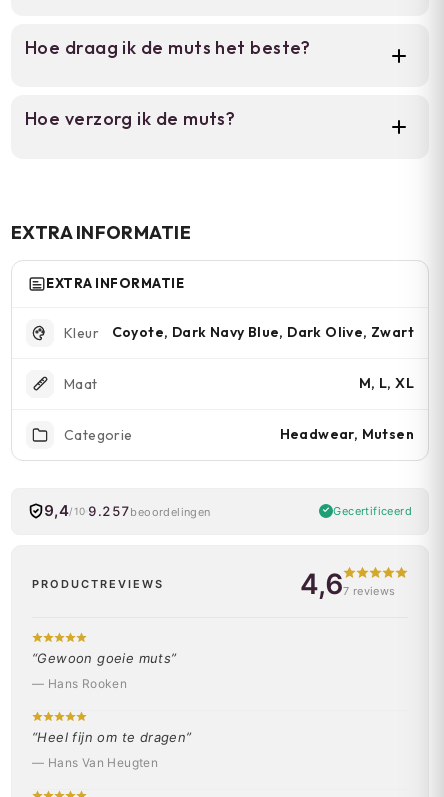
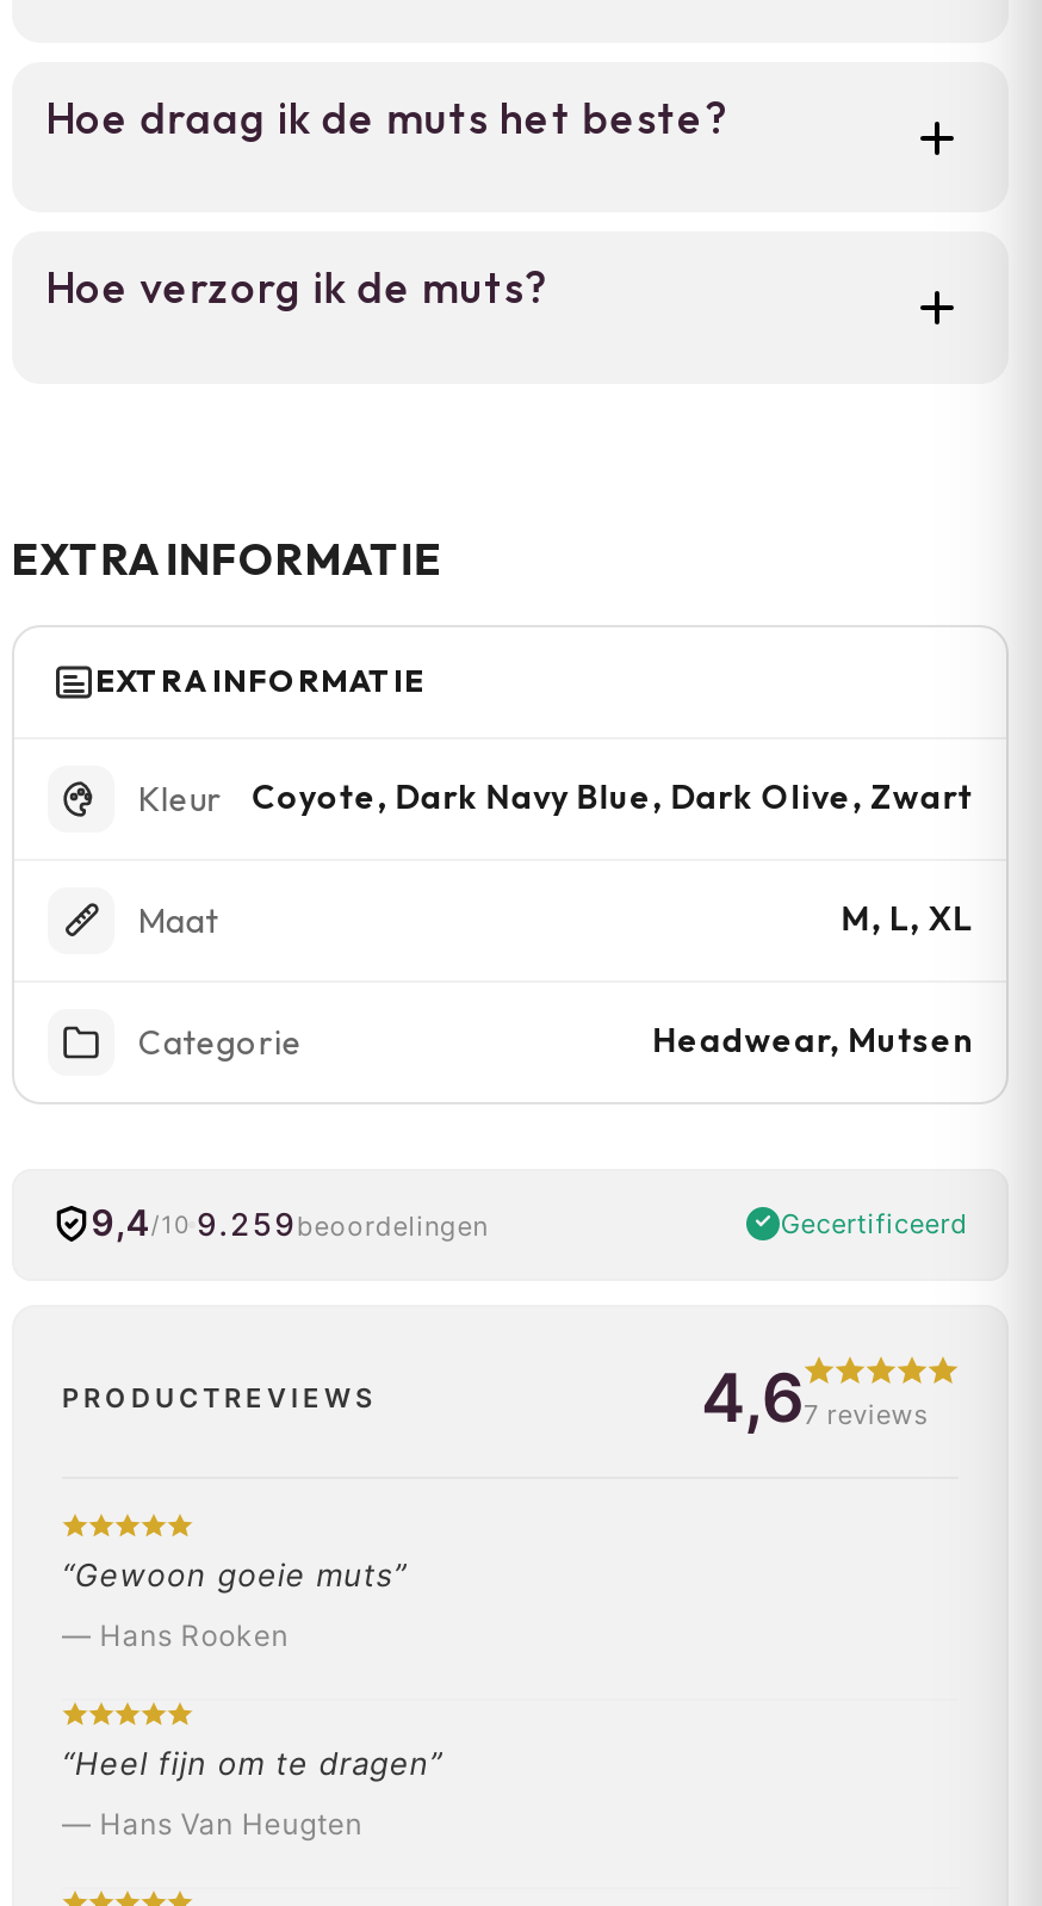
[44,501,211,520] 9,4/10 9.257beoordelingen -> [91,1201,488,1246] 9,4/10 9.259beoordelingen

